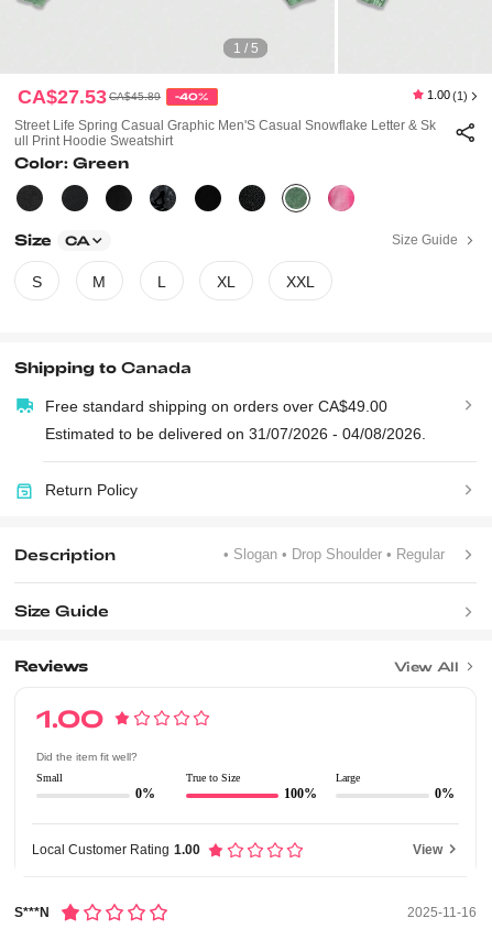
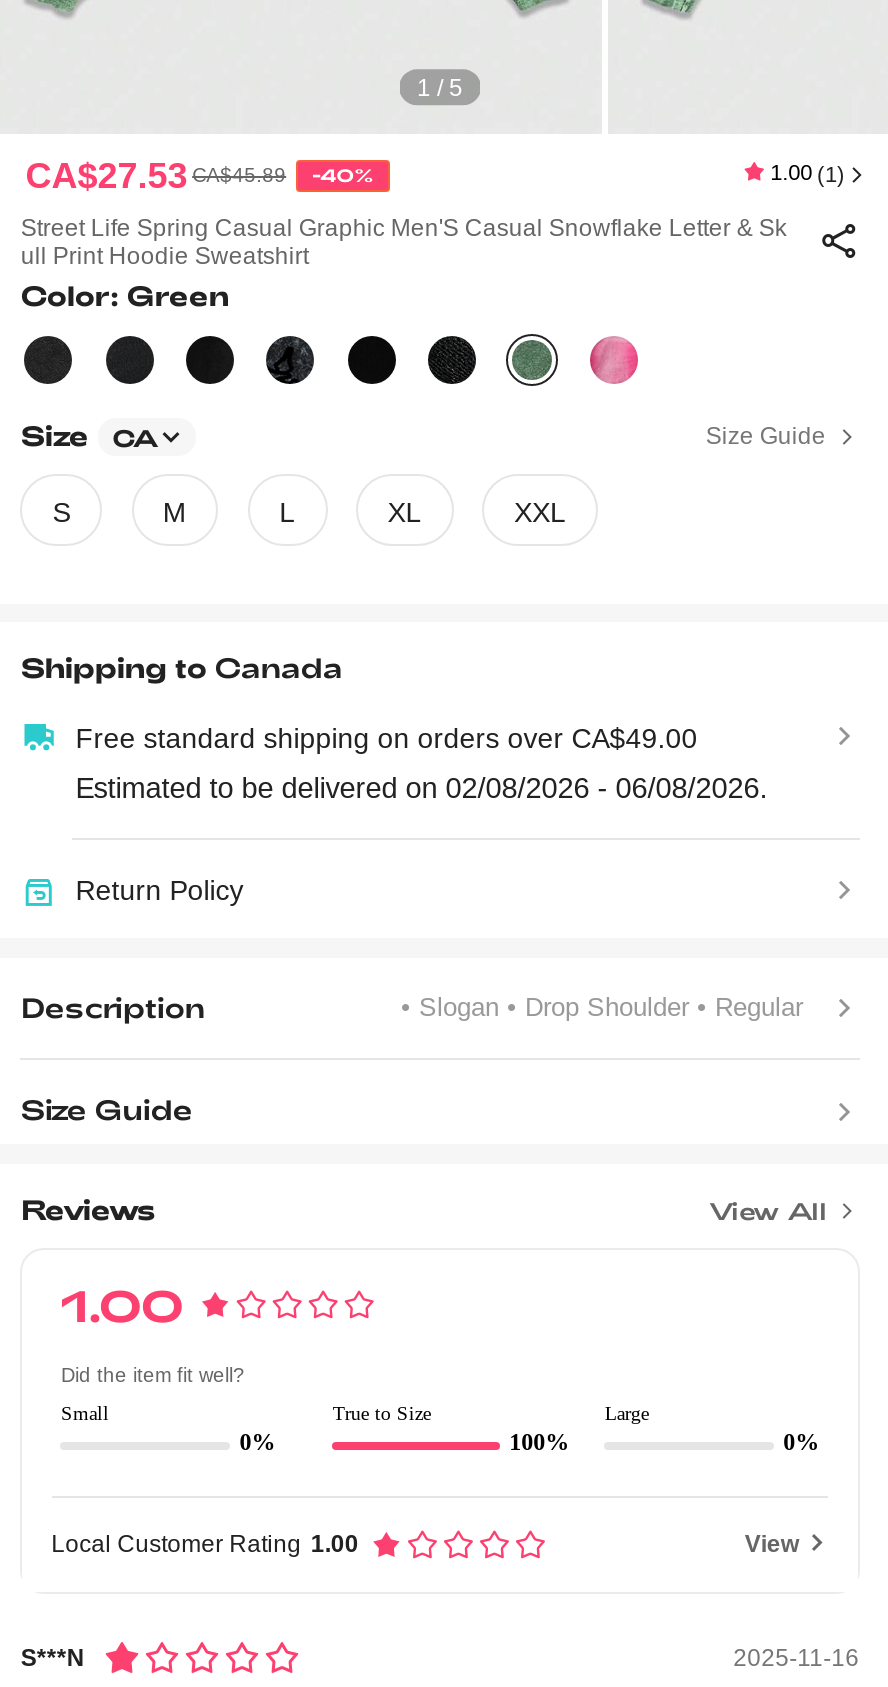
[45,425,426,442] Estimated to be delivered on 31/07/2026 - 04/08/2026. -> [75,772,767,804] Estimated to be delivered on 02/08/2026 - 06/08/2026.

